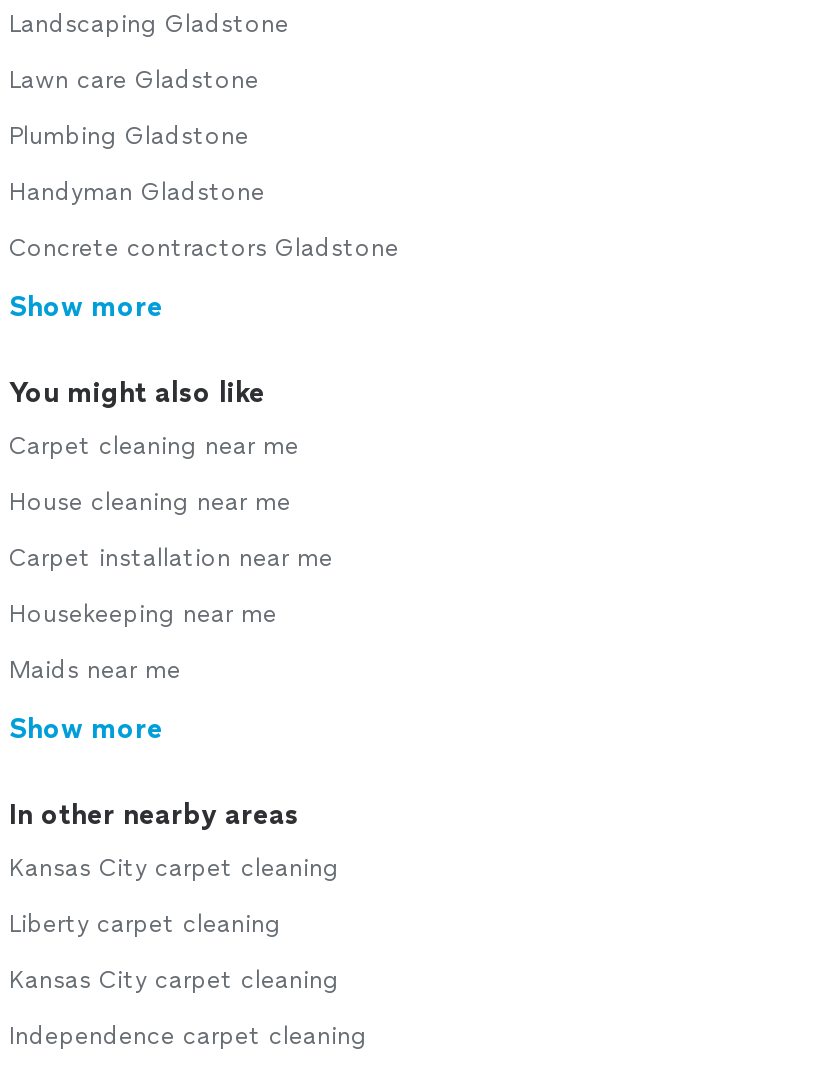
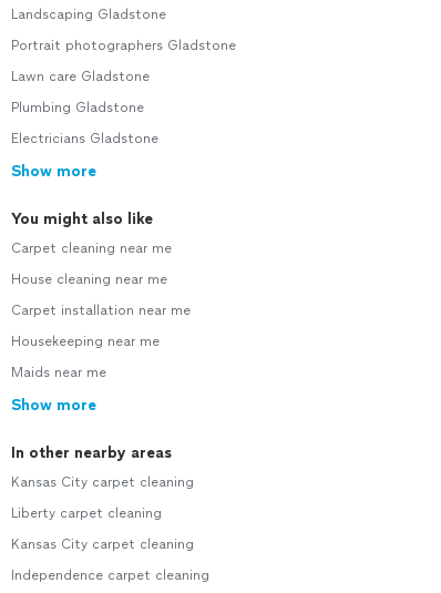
none -> [11,38,236,53] Portrait photographers Gladstone
moved [9,66,259,150] -> [11,69,150,115]: Lawn care Gladstone | Plumbing Gladstone
[9,178,399,262] Handyman Gladstone | Concrete contractors Gladstone -> [11,131,158,146] Electricians Gladstone

